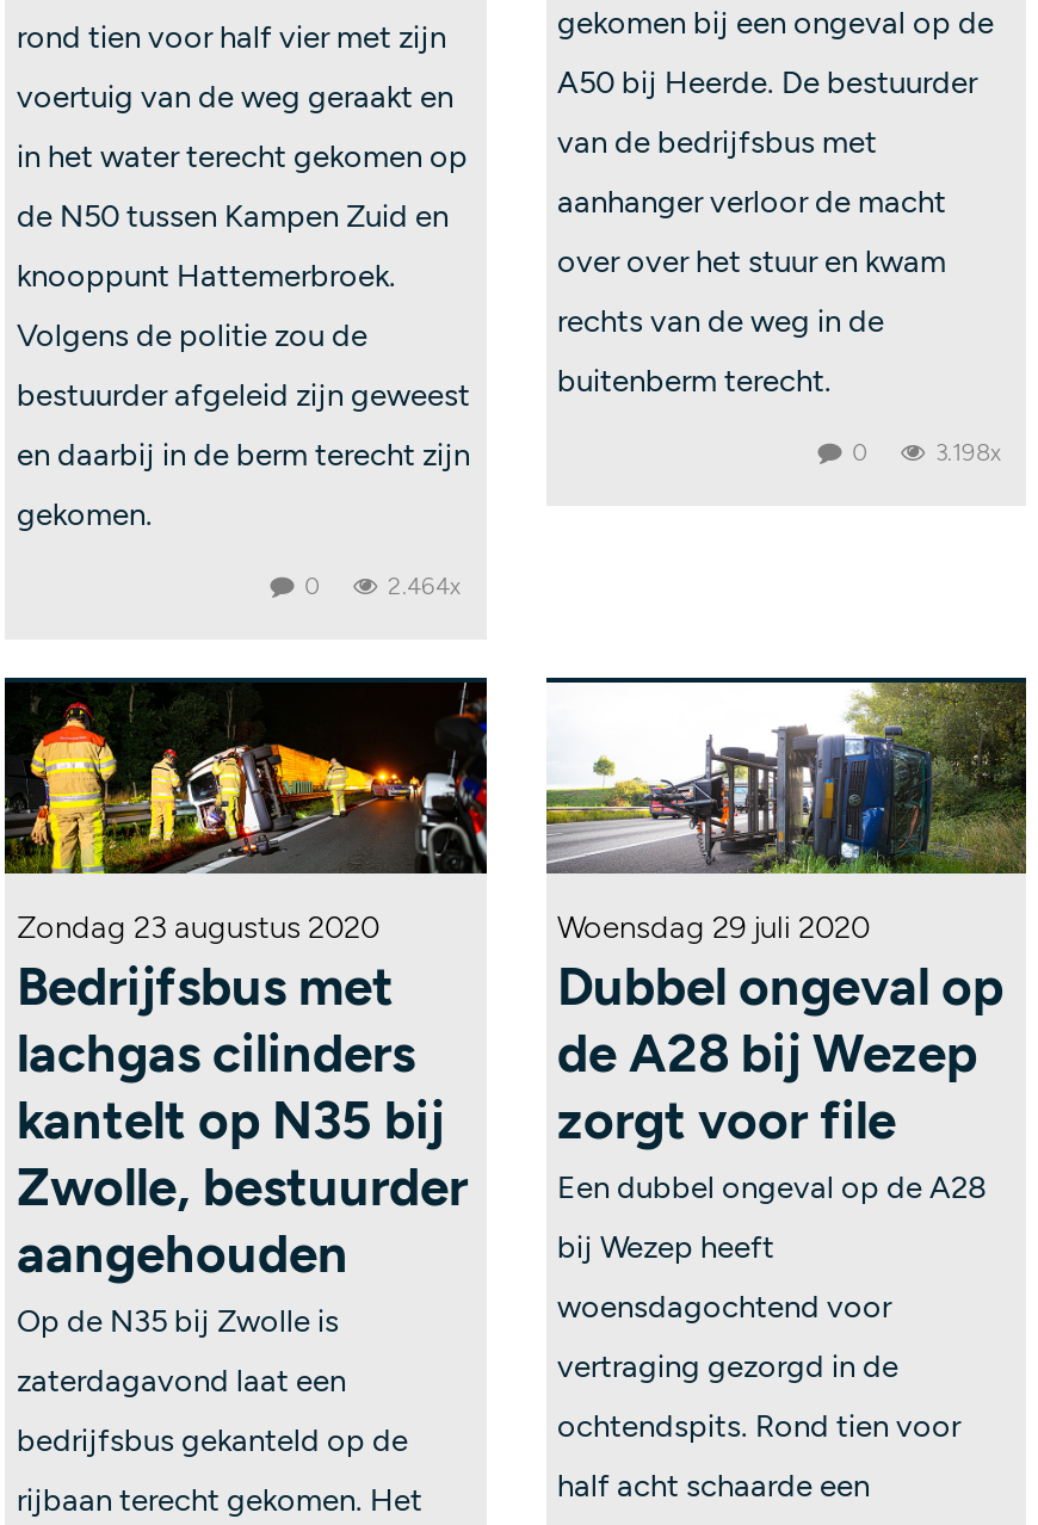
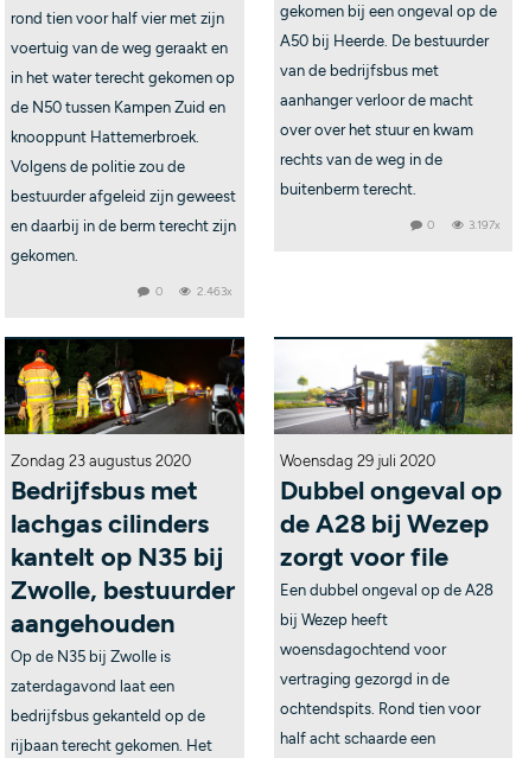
[845,438,1002,469] 0 3.198x -> [424,218,501,233] 0 3.197x
[298,571,462,602] 0 2.464x -> [151,284,232,299] 0 2.463x

